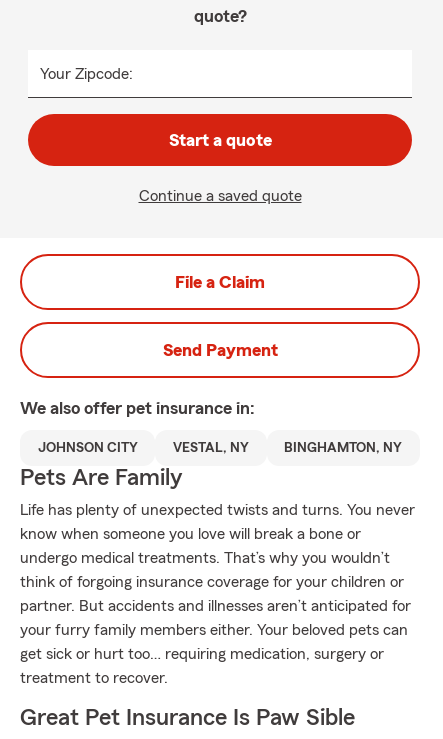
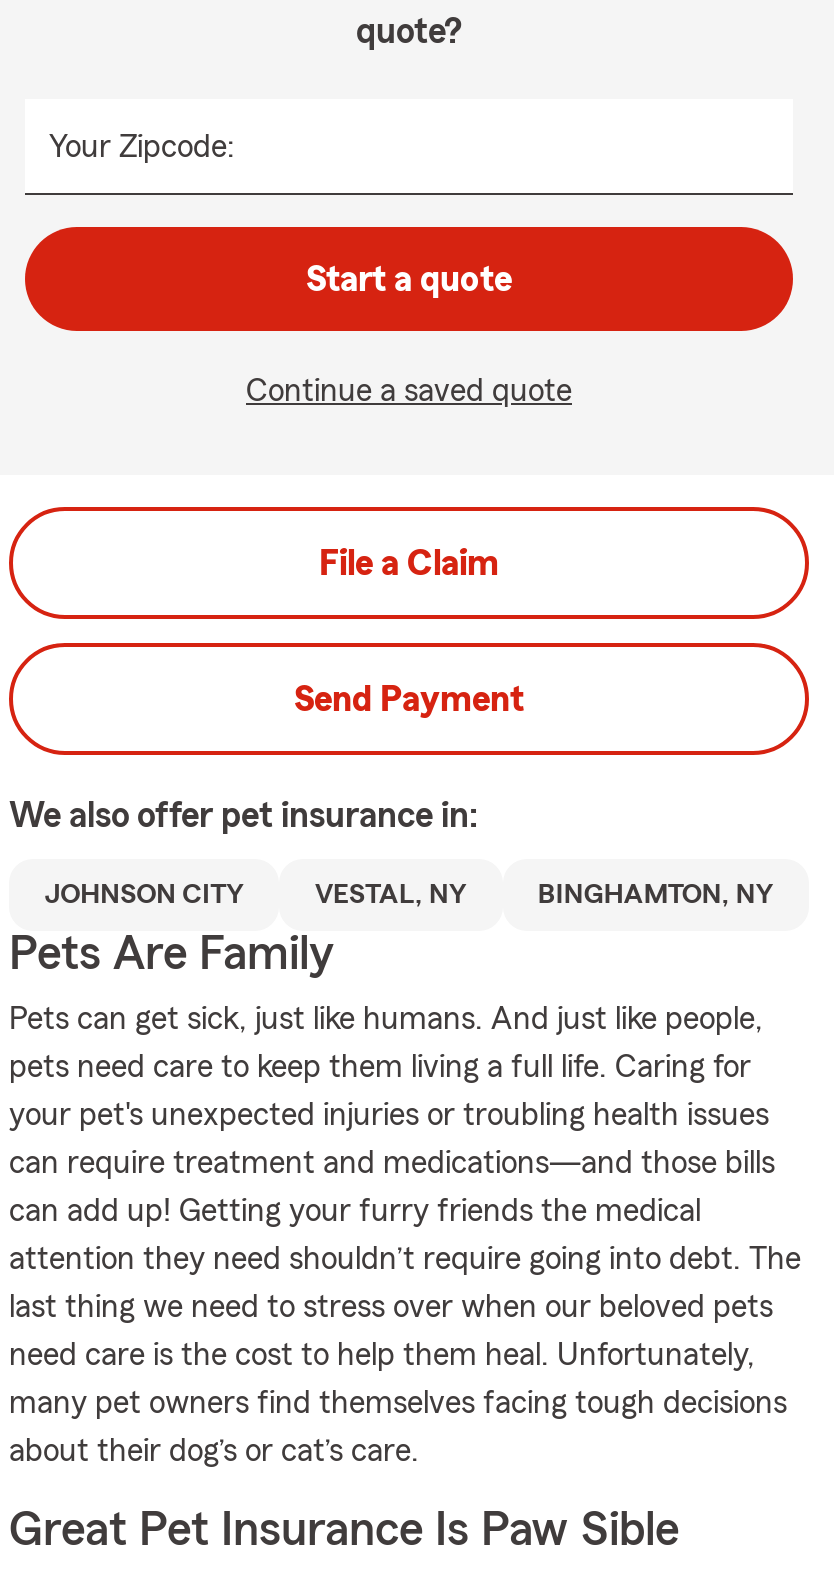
[20,502,415,686] Life has plenty of unexpected twists and turns. You never | know when someone you love will break a bone or | undergo medical treatments. That’s why you wouldn’t | think of forgoing insurance coverage for your children or | partner. But accidents and illnesses aren’t anticipated for | your furry family members either. Your beloved pets can | get sick or hurt too… requiring medication, surgery or | treatment to recover. -> [9,1003,801,1467] Pets can get sick, just like humans. And just like people, | pets need care to keep them living a full life. Caring for | your pet's unexpected injuries or troubling health issues | can require treatment and medications—and those bills | can add up! Getting your furry friends the medical | attention they need shouldn’t require going into debt. The | last thing we need to stress over when our beloved pets | need care is the cost to help them heal. Unfortunately, | many pet owners find themselves facing tough decisions | about their dog’s or cat’s care.

